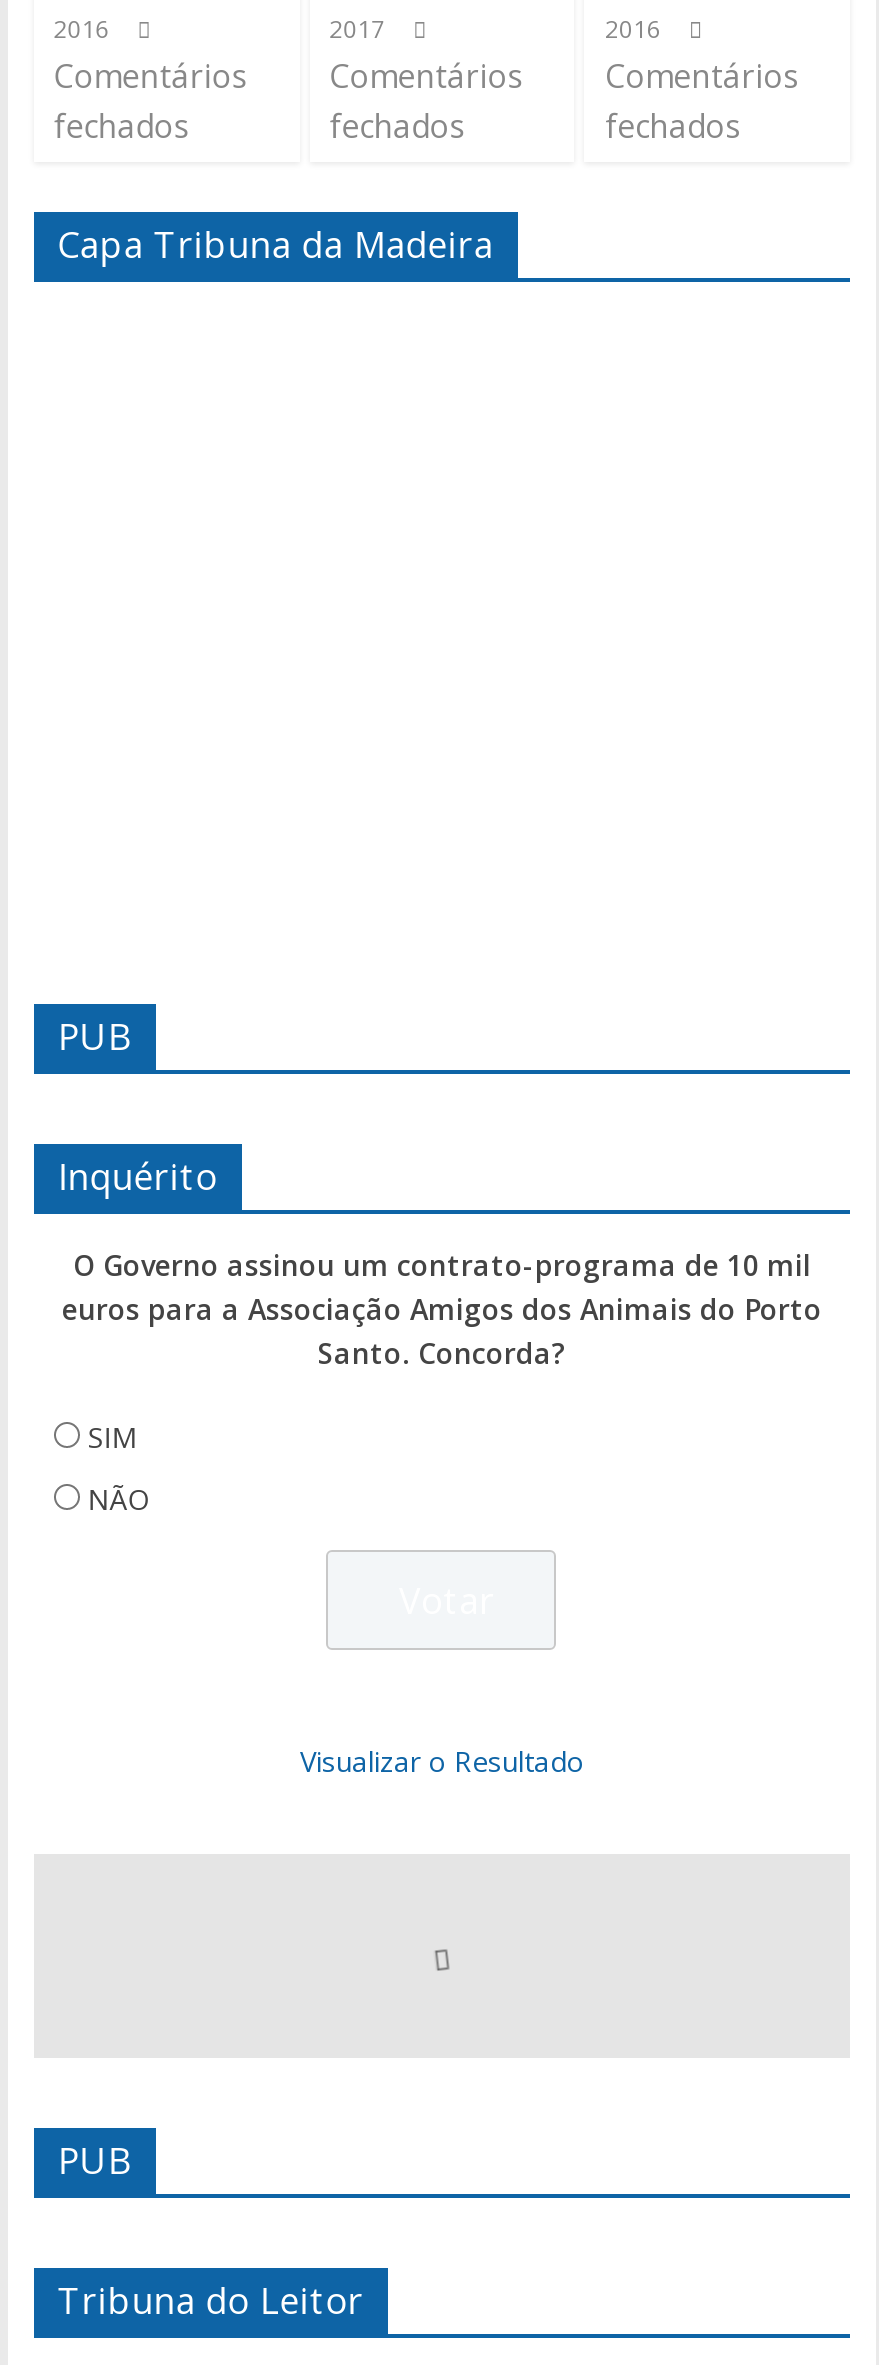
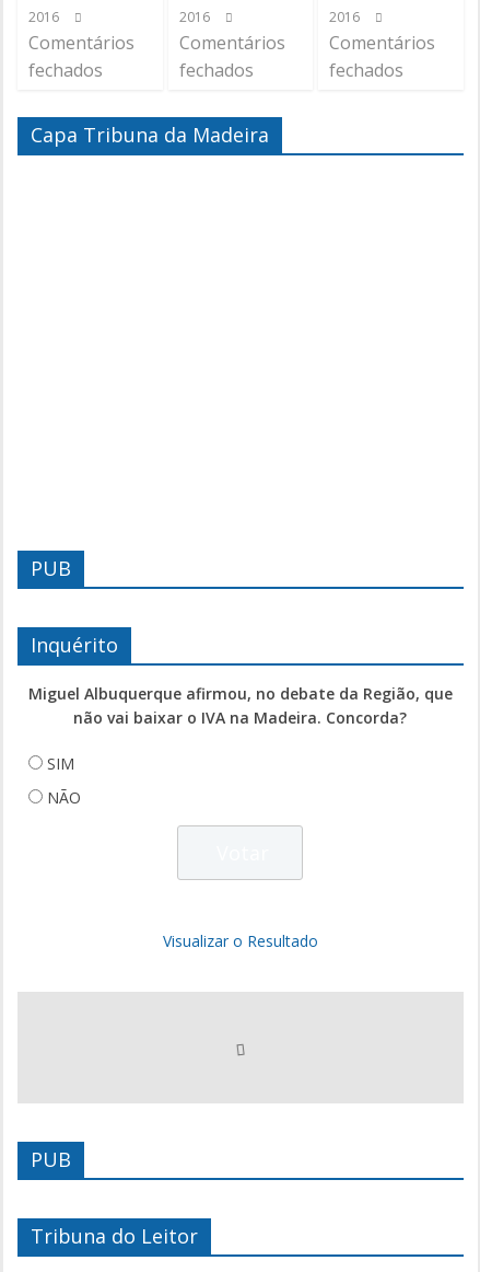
[329,12,385,46] 2017 -> [179,7,209,26] 2016
[62,1246,822,1372] O Governo assinou um contrato-programa de 10 mil | euros para a Associação Amigos dos Animais do Porto | Santo. Concorda? -> [28,683,453,728] Miguel Albuquerque afirmou, no debate da Região, que | não vai baixar o IVA na Madeira. Concorda?

